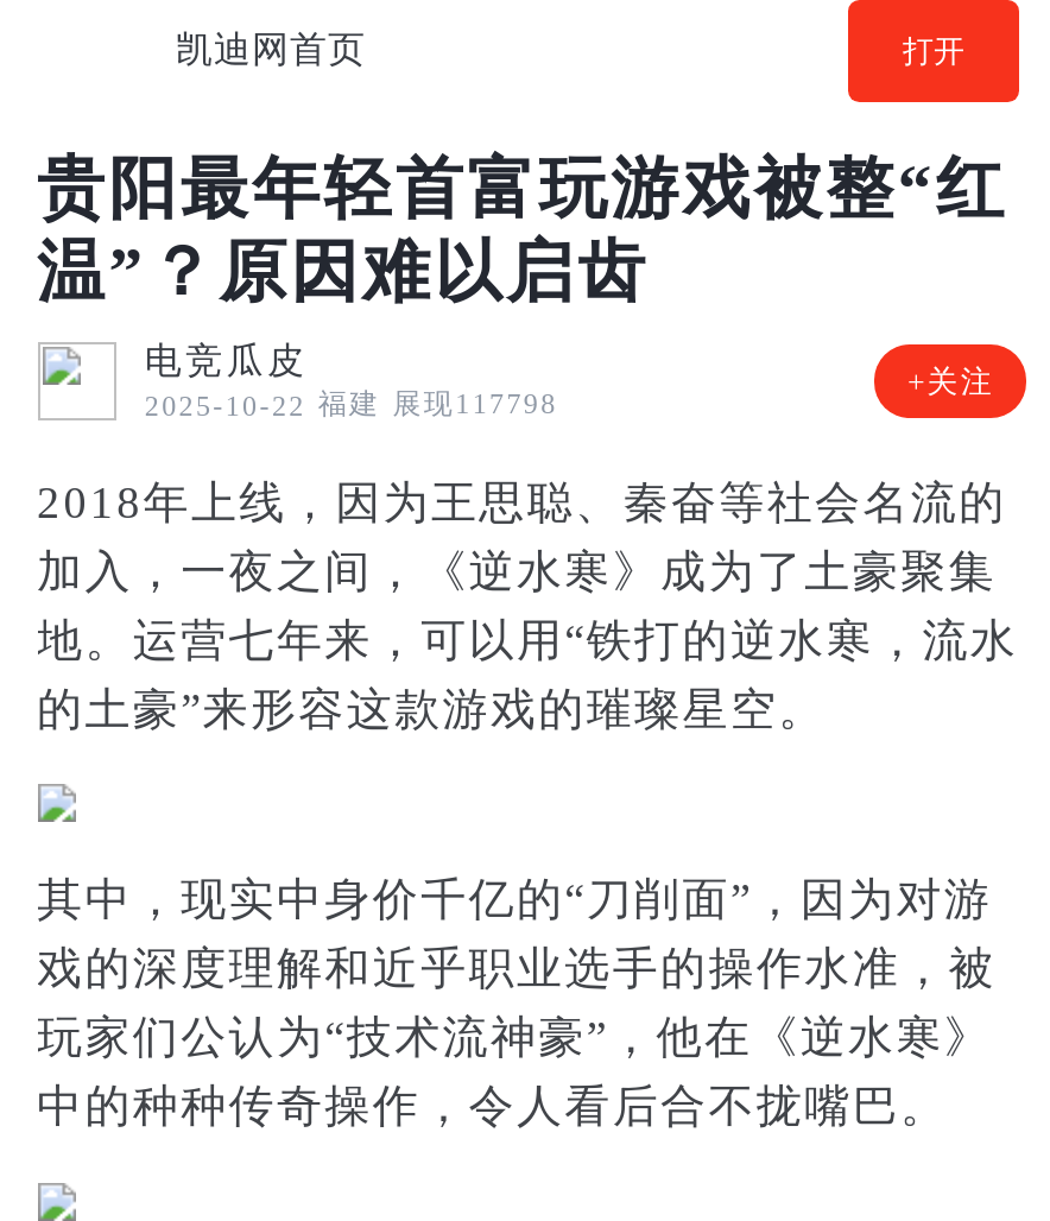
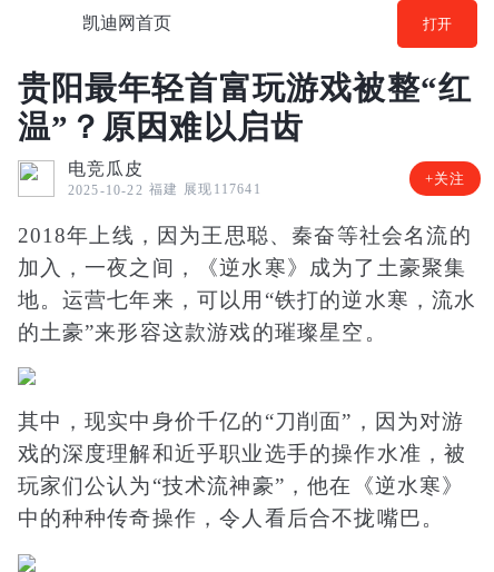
[145,388,558,422] 2025-10-22 福建 展现117798 -> [68,182,261,198] 2025-10-22 福建 展现117641

